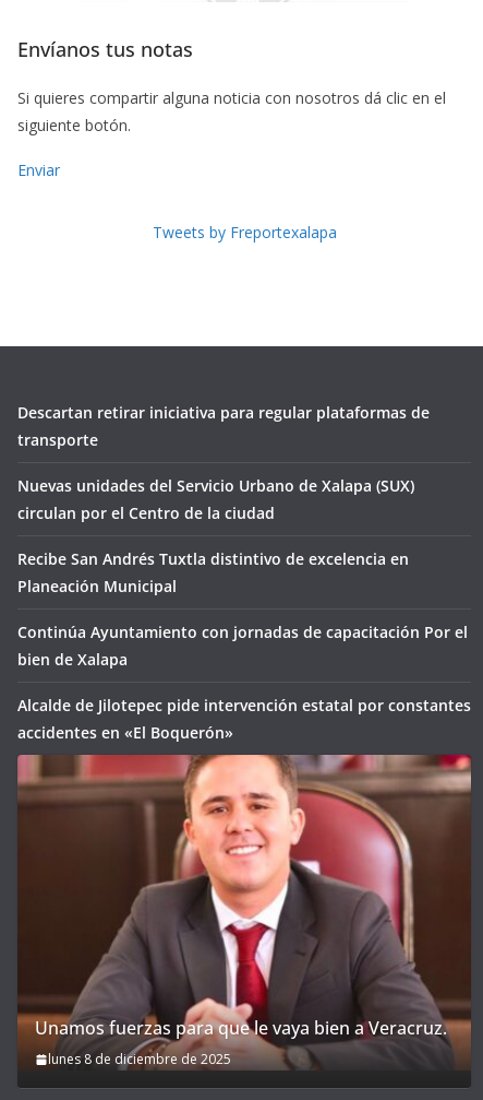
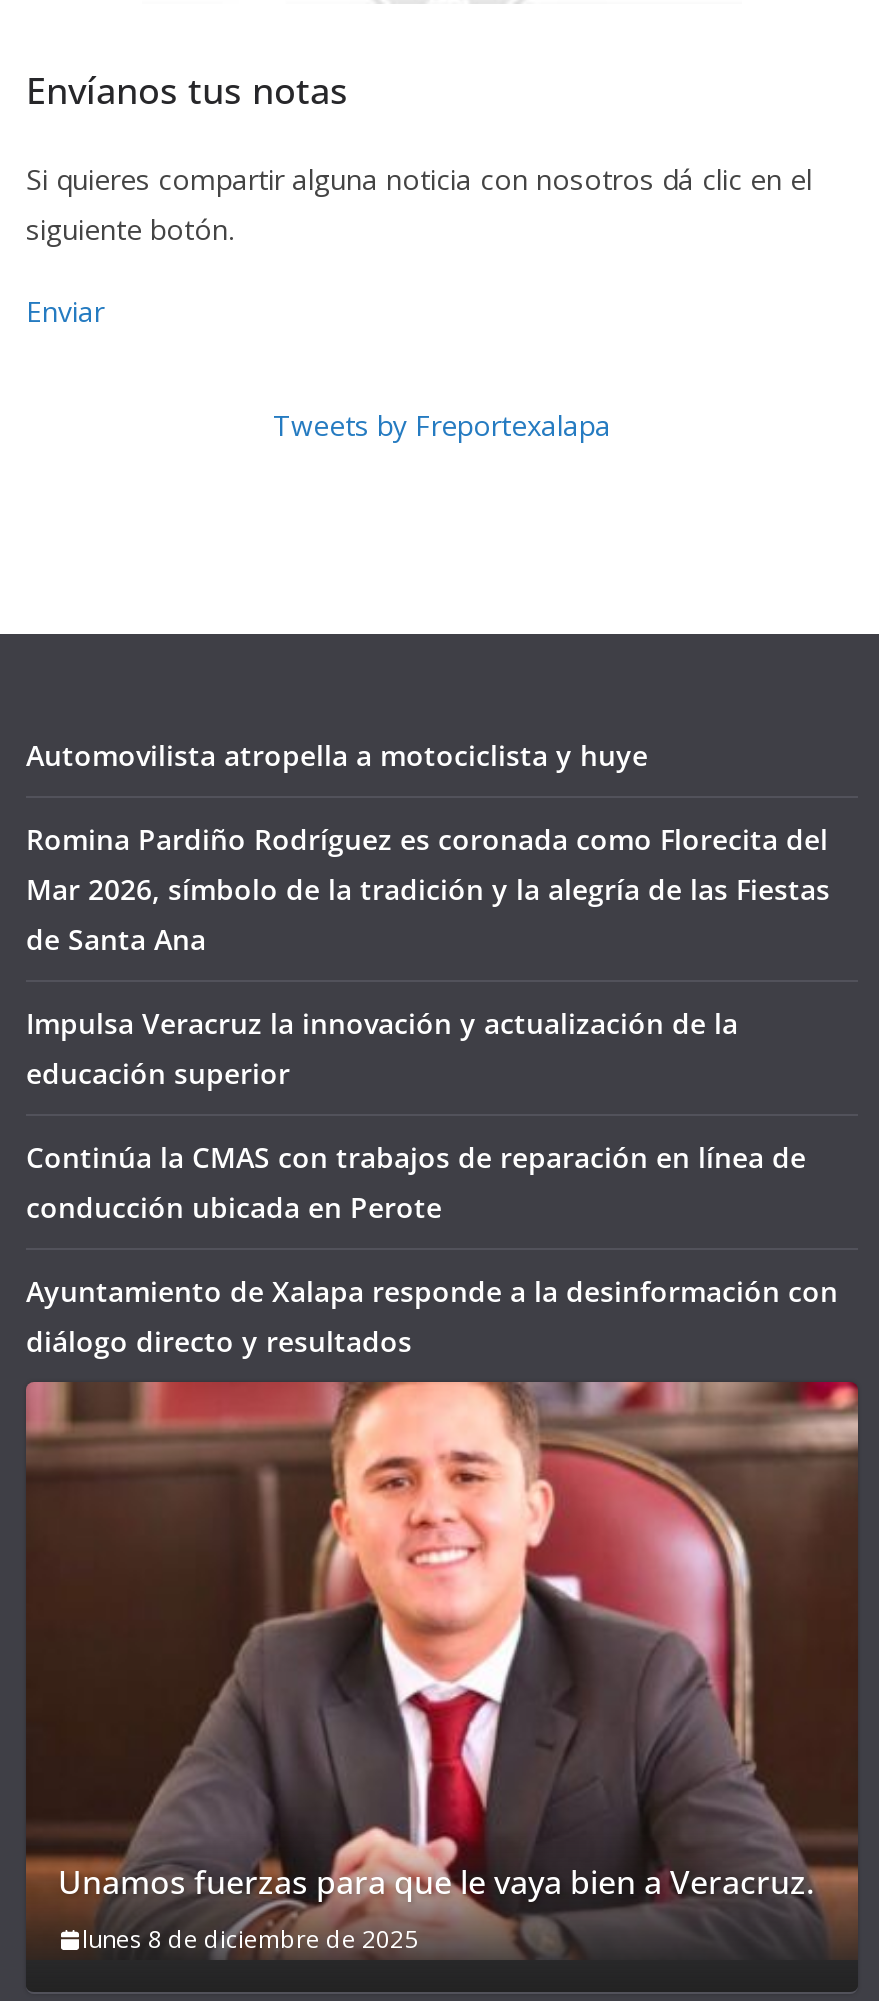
[17,402,430,450] Descartan retirar iniciativa para regular plataformas de | transporte -> [26,737,648,775] Automovilista atropella a motociclista y huye
[17,476,414,524] Nuevas unidades del Servicio Urbano de Xalapa (SUX) | circulan por el Centro de la ciudad -> [26,821,830,959] Romina Pardiño Rodríguez es coronada como Florecita del | Mar 2026, símbolo de la tradición y la alegría de las Fiestas | de Santa Ana
[17,549,409,597] Recibe San Andrés Tuxtla distintivo de excelencia en | Planeación Municipal -> [26,1005,738,1093] Impulsa Veracruz la innovación y actualización de la | educación superior
[17,622,468,670] Continúa Ayuntamiento con jornadas de capacitación Por el | bien de Xalapa -> [26,1139,806,1227] Continúa la CMAS con trabajos de reparación en línea de | conducción ubicada en Perote
[17,695,471,743] Alcalde de Jilotepec pide intervención estatal por constantes | accidentes en «El Boquerón» -> [26,1273,838,1361] Ayuntamiento de Xalapa responde a la desinformación con | diálogo directo y resultados

